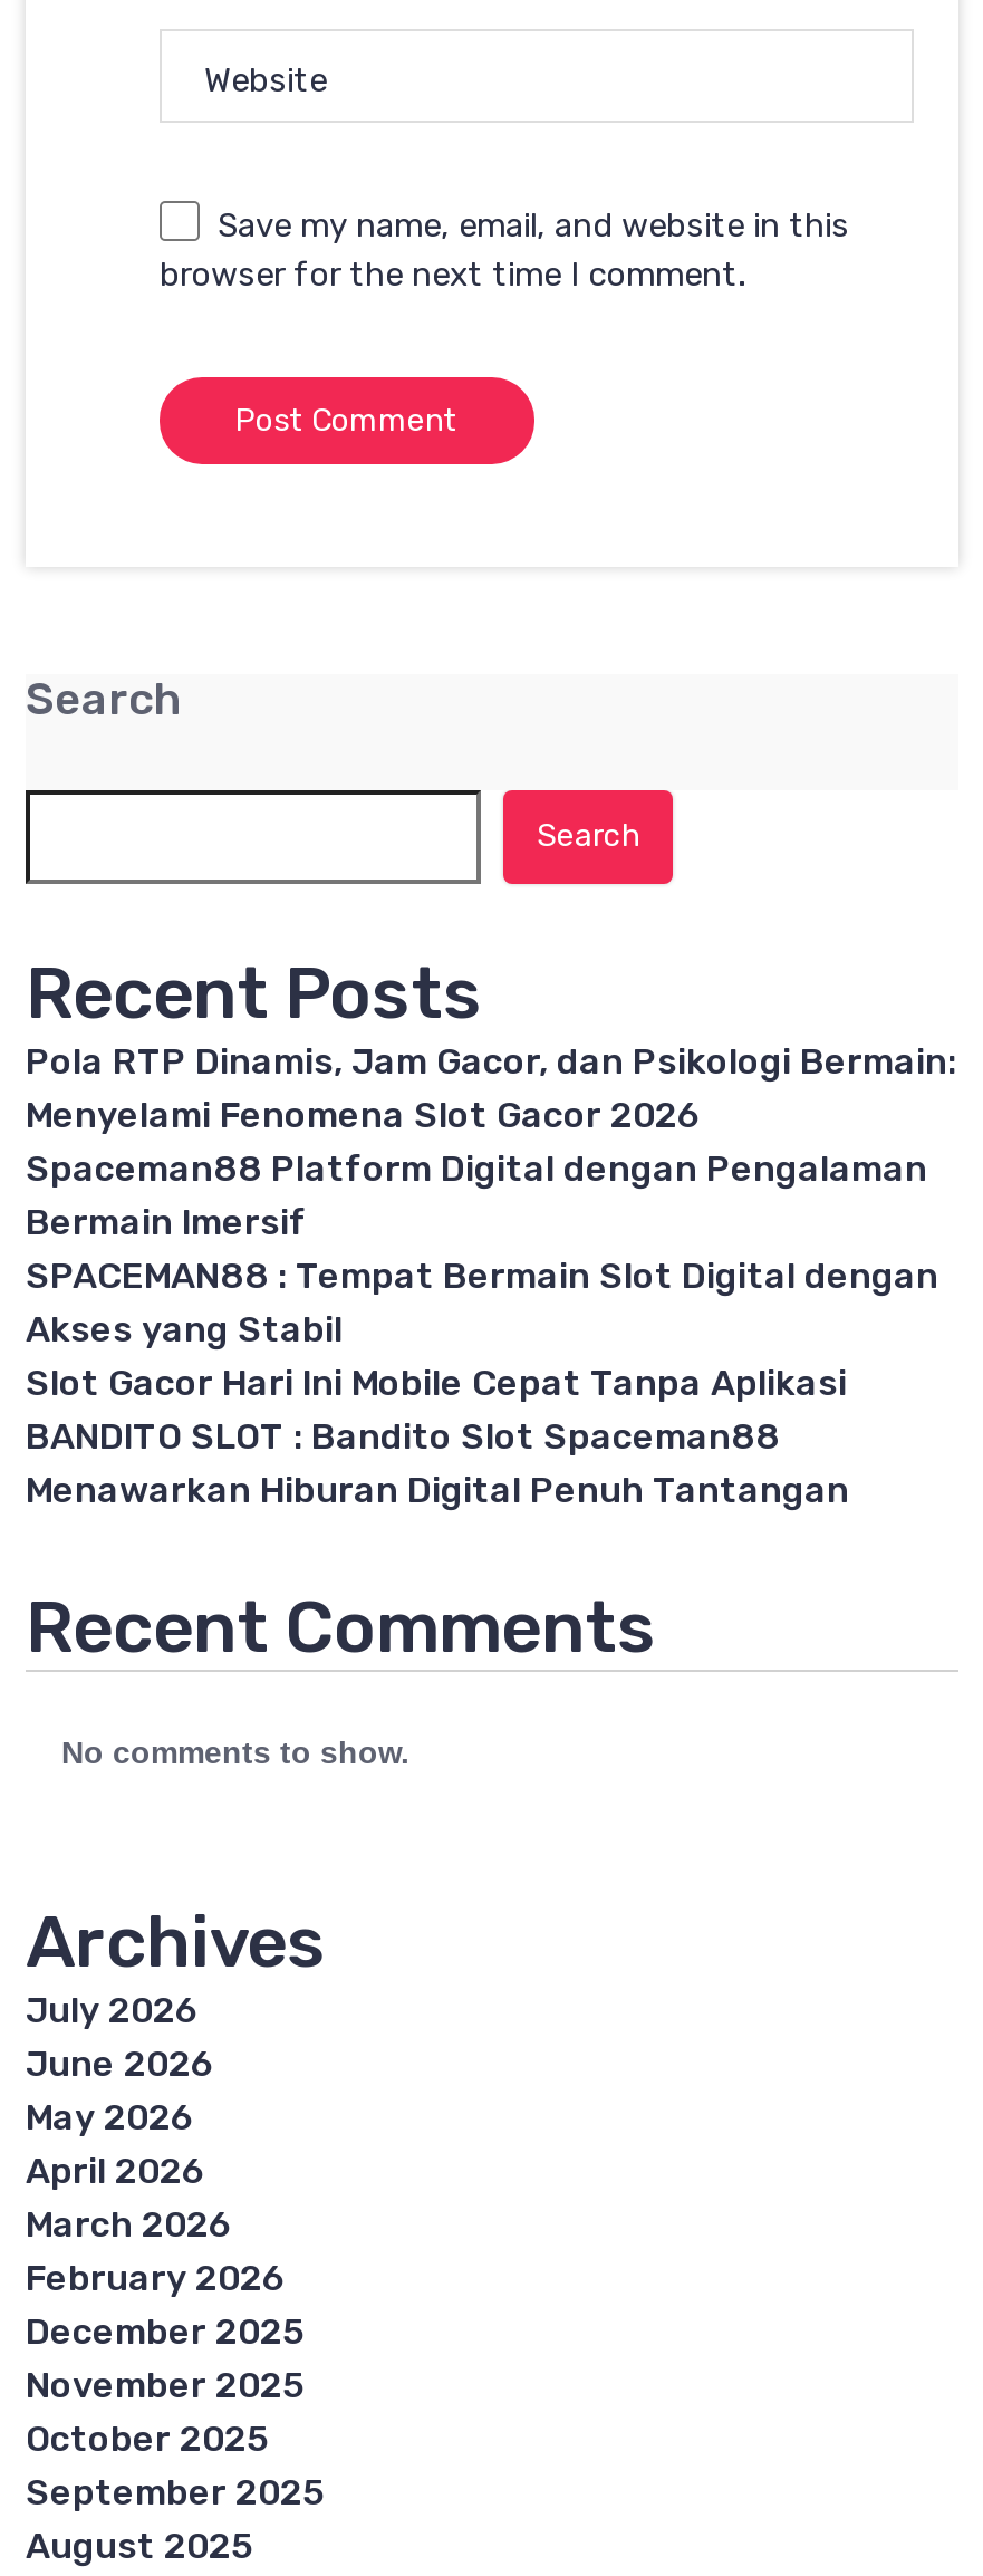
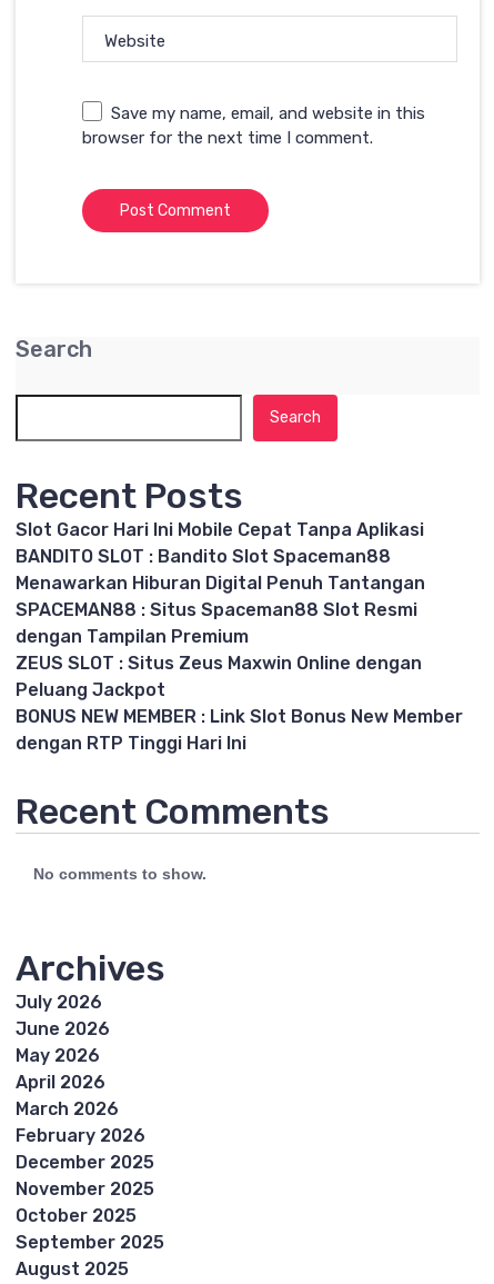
[26,1041,956,1351] Pola RTP Dinamis, Jam Gacor, dan Psikologi Bermain: | Menyelami Fenomena Slot Gacor 2026 | Spaceman88 Platform Digital dengan Pengalaman | Bermain Imersif | SPACEMAN88 : Tempat Bermain Slot Digital dengan | Akses yang Stabil -> none
moved [26,1363,849,1512] -> [16,520,425,594]: Slot Gacor Hari Ini Mobile Cepat Tanpa Aplikasi | BANDITO SLOT : Bandito Slot Spaceman88 | Menawarkan Hiburan Digital Penuh Tantangan
none -> [16,600,463,754] SPACEMAN88 : Situs Spaceman88 Slot Resmi | dengan Tampilan Premium | ZEUS SLOT : Situs Zeus Maxwin Online dengan | Peluang Jackpot | BONUS NEW MEMBER : Link Slot Bonus New Member | dengan RTP Tinggi Hari Ini

